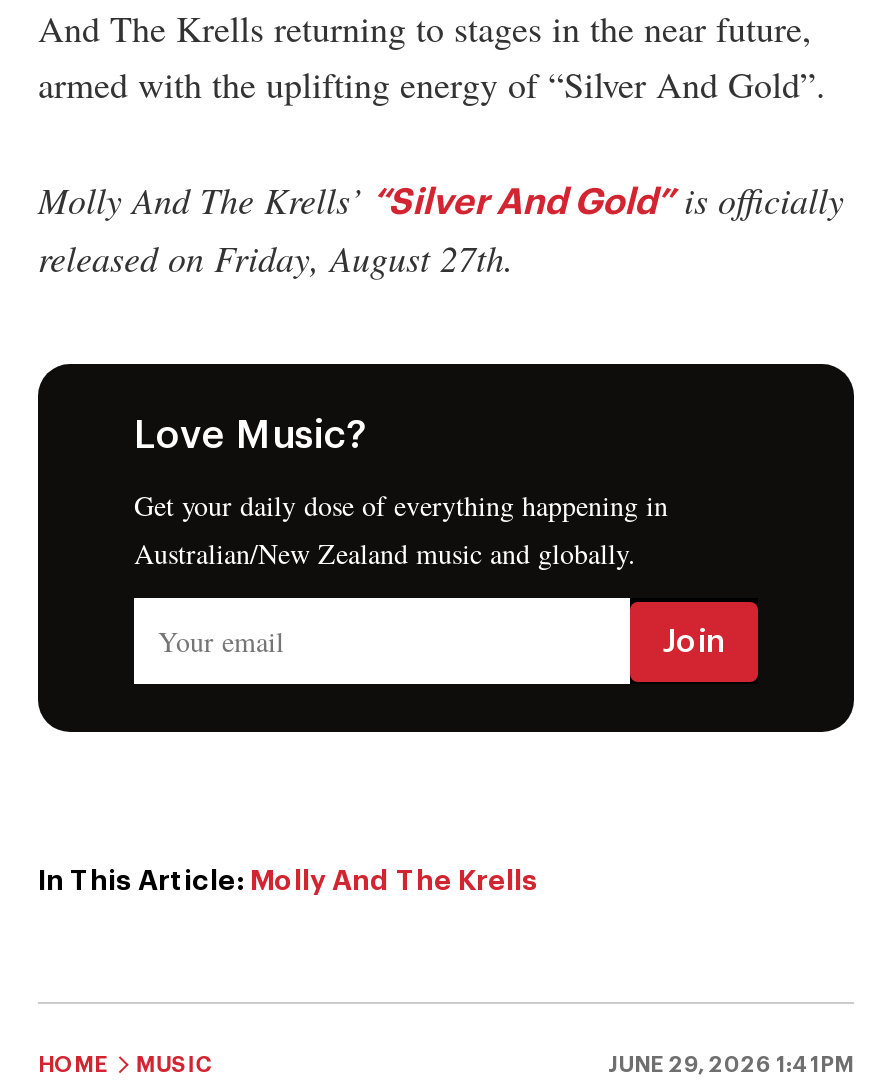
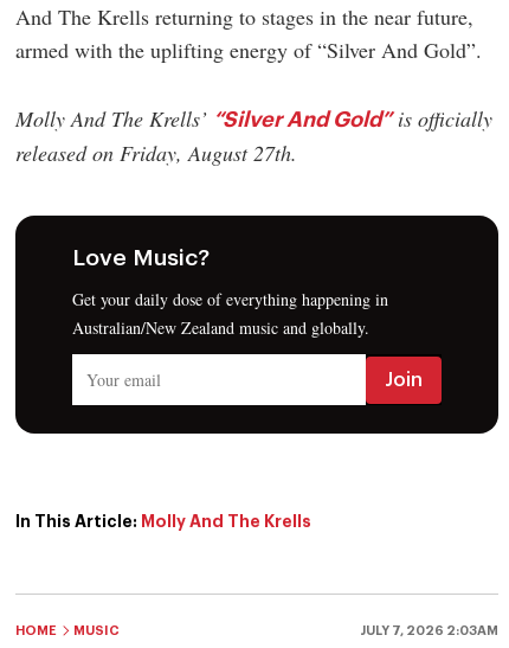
[608,1054,854,1076] JUNE 29, 2026 1:41PM -> [360,624,498,637] JULY 7, 2026 2:03AM

